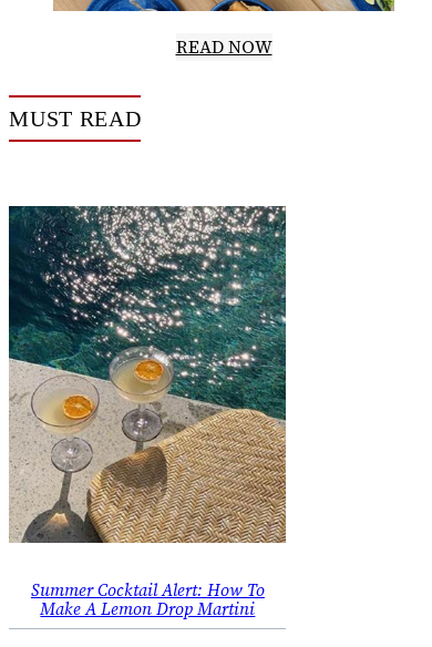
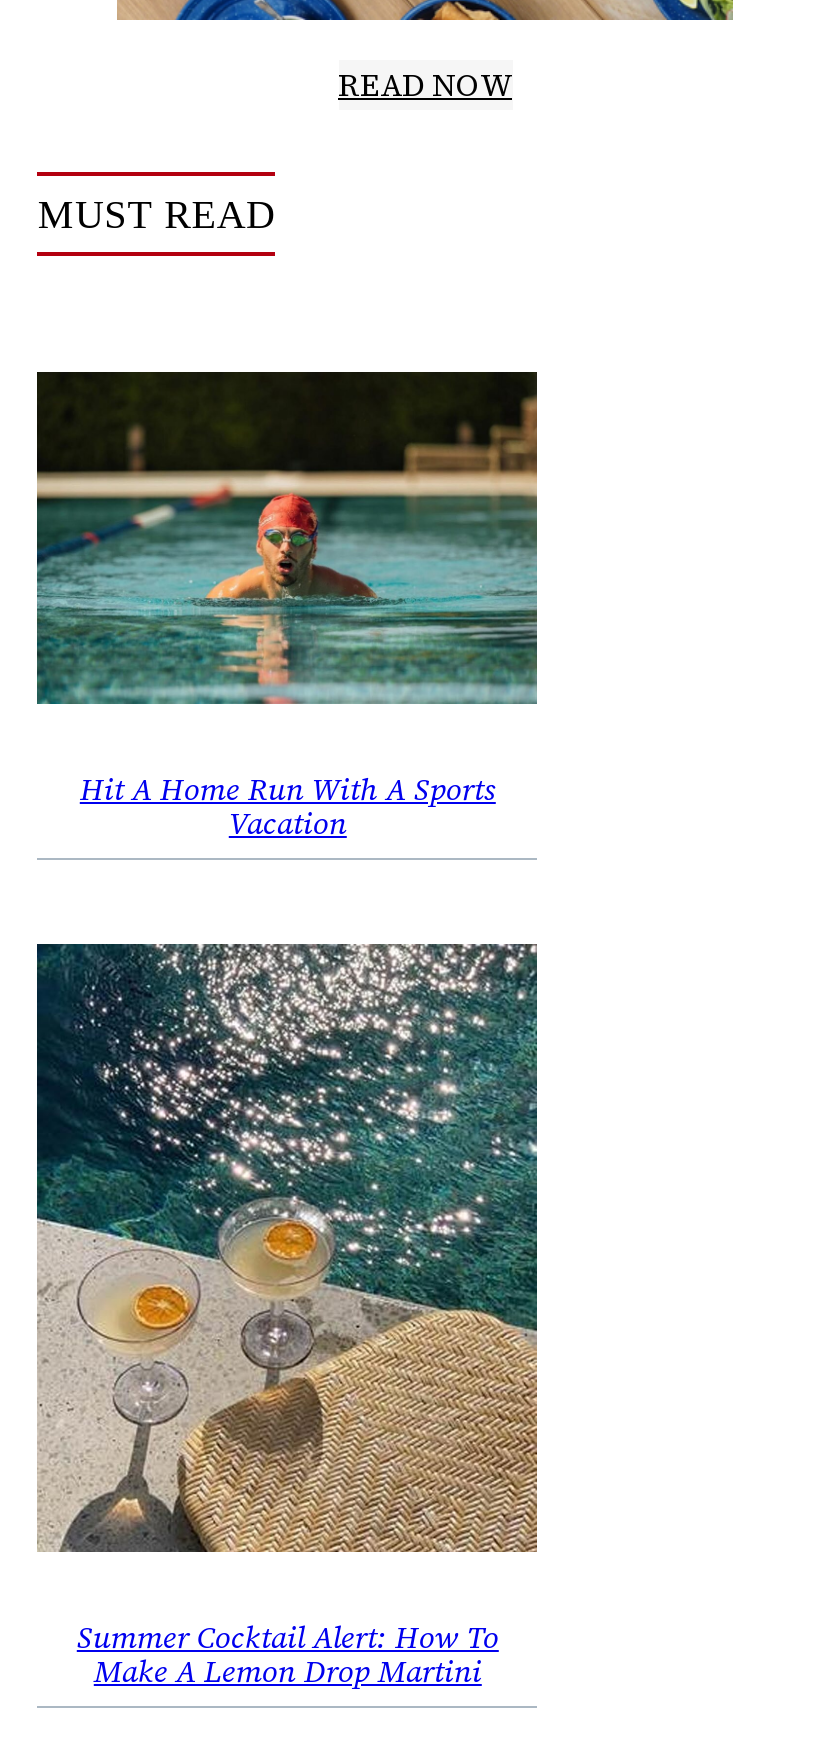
none -> [35,370,539,845] [image] | Hit A Home Run With A Sports | Vacation

